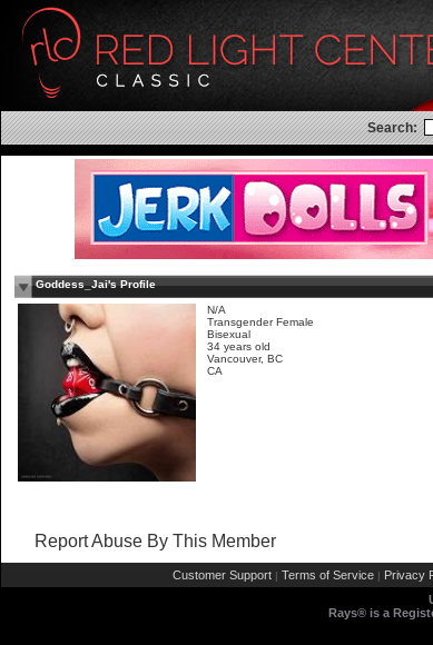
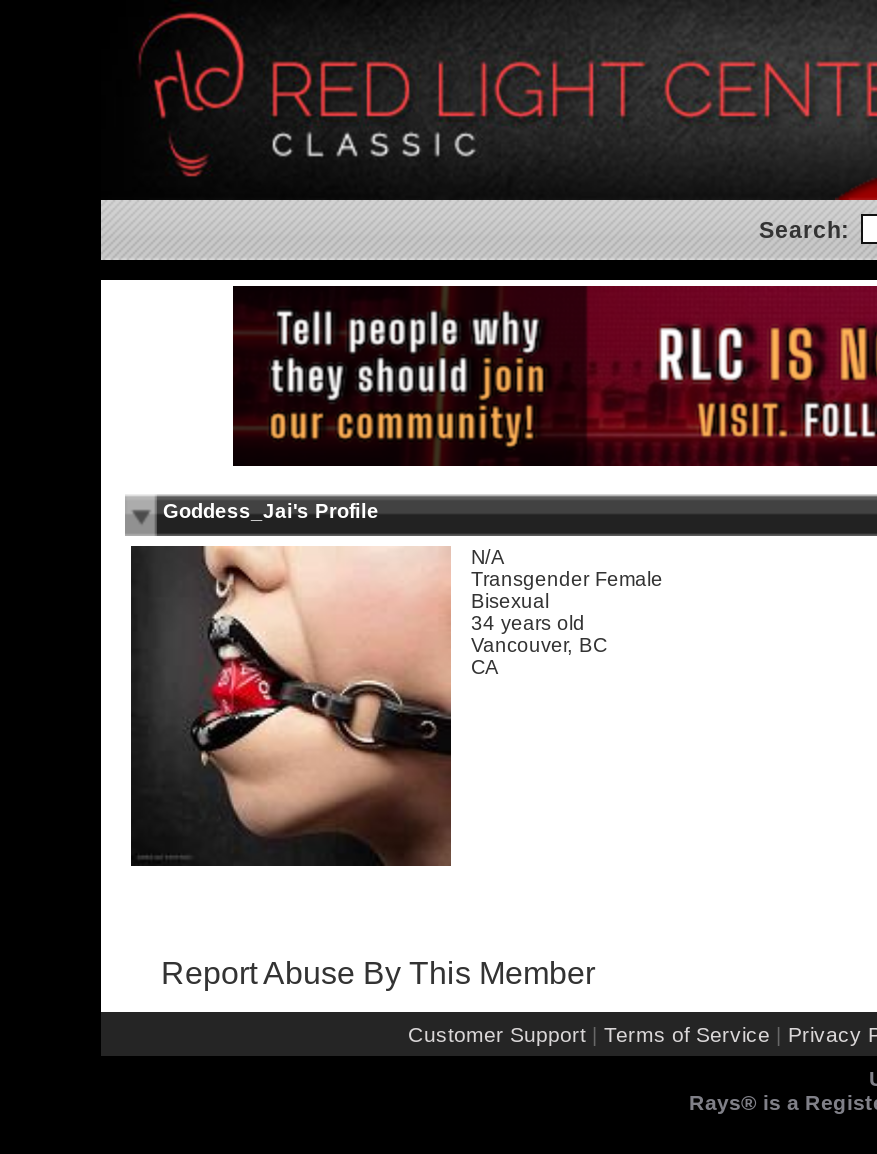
[73,159,430,260] [image] -> [231,284,871,468] [image]

